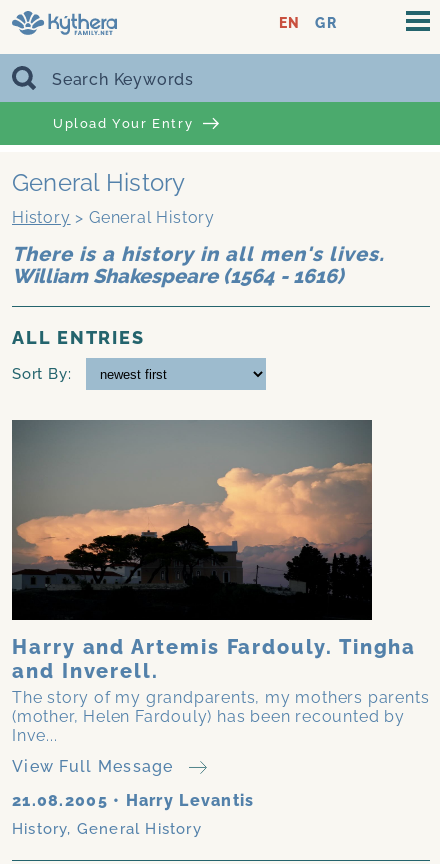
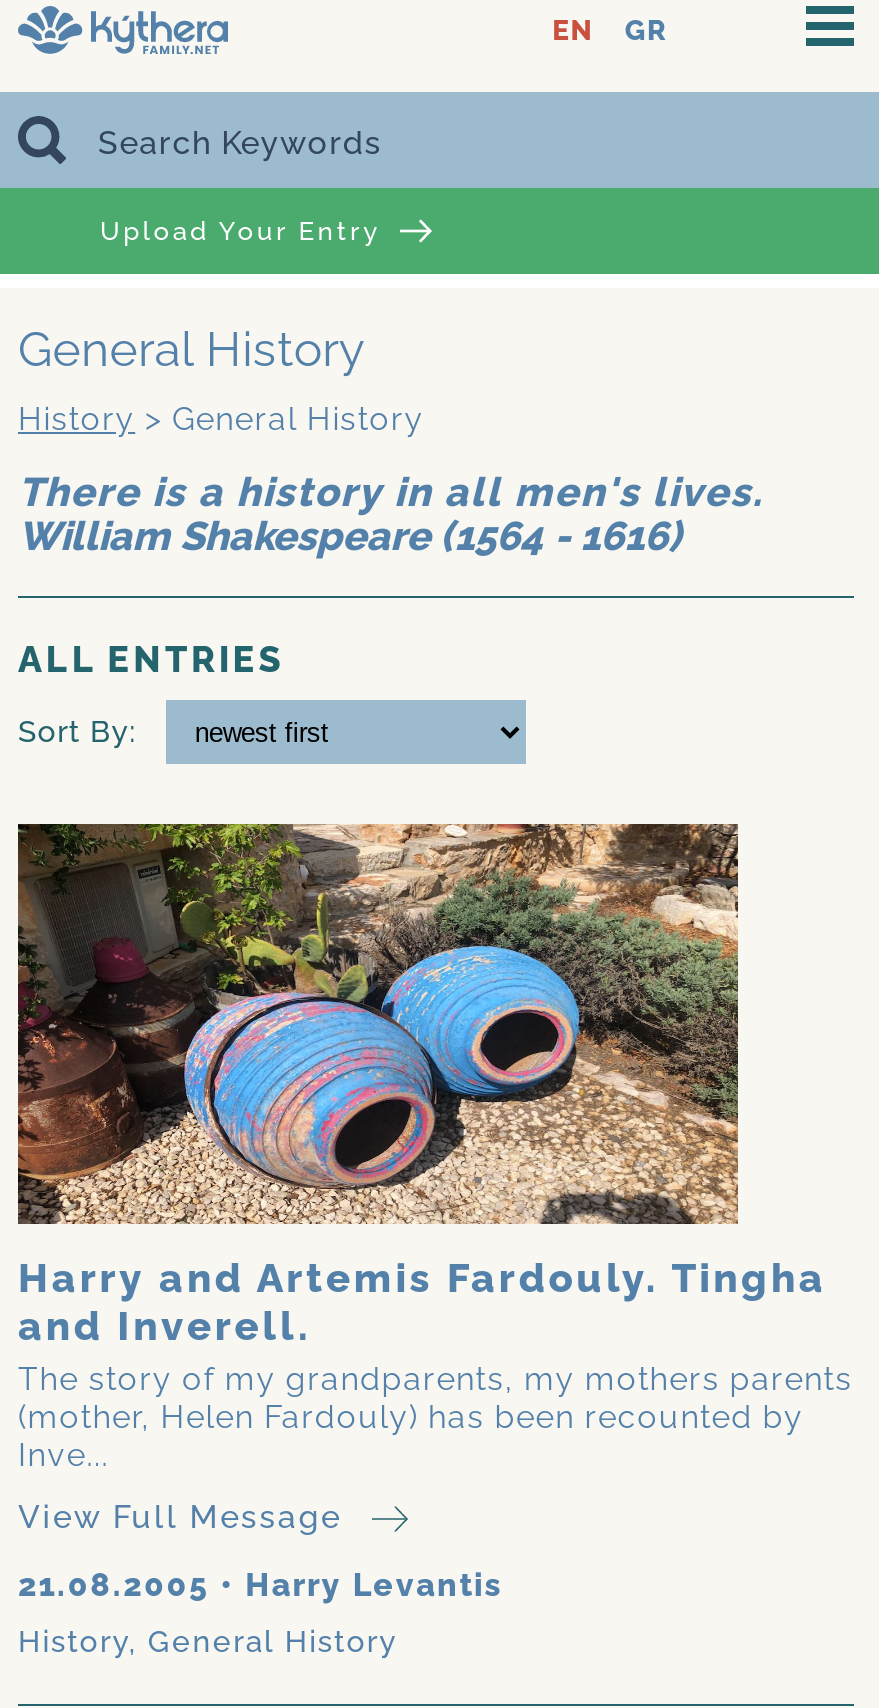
[11,419,373,621] [image] -> [16,822,740,1226] [image]

